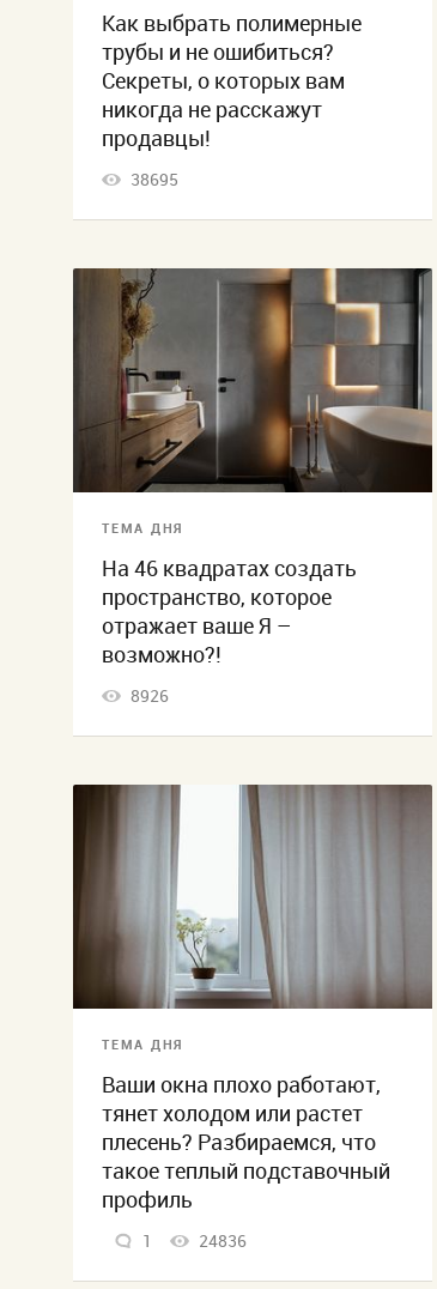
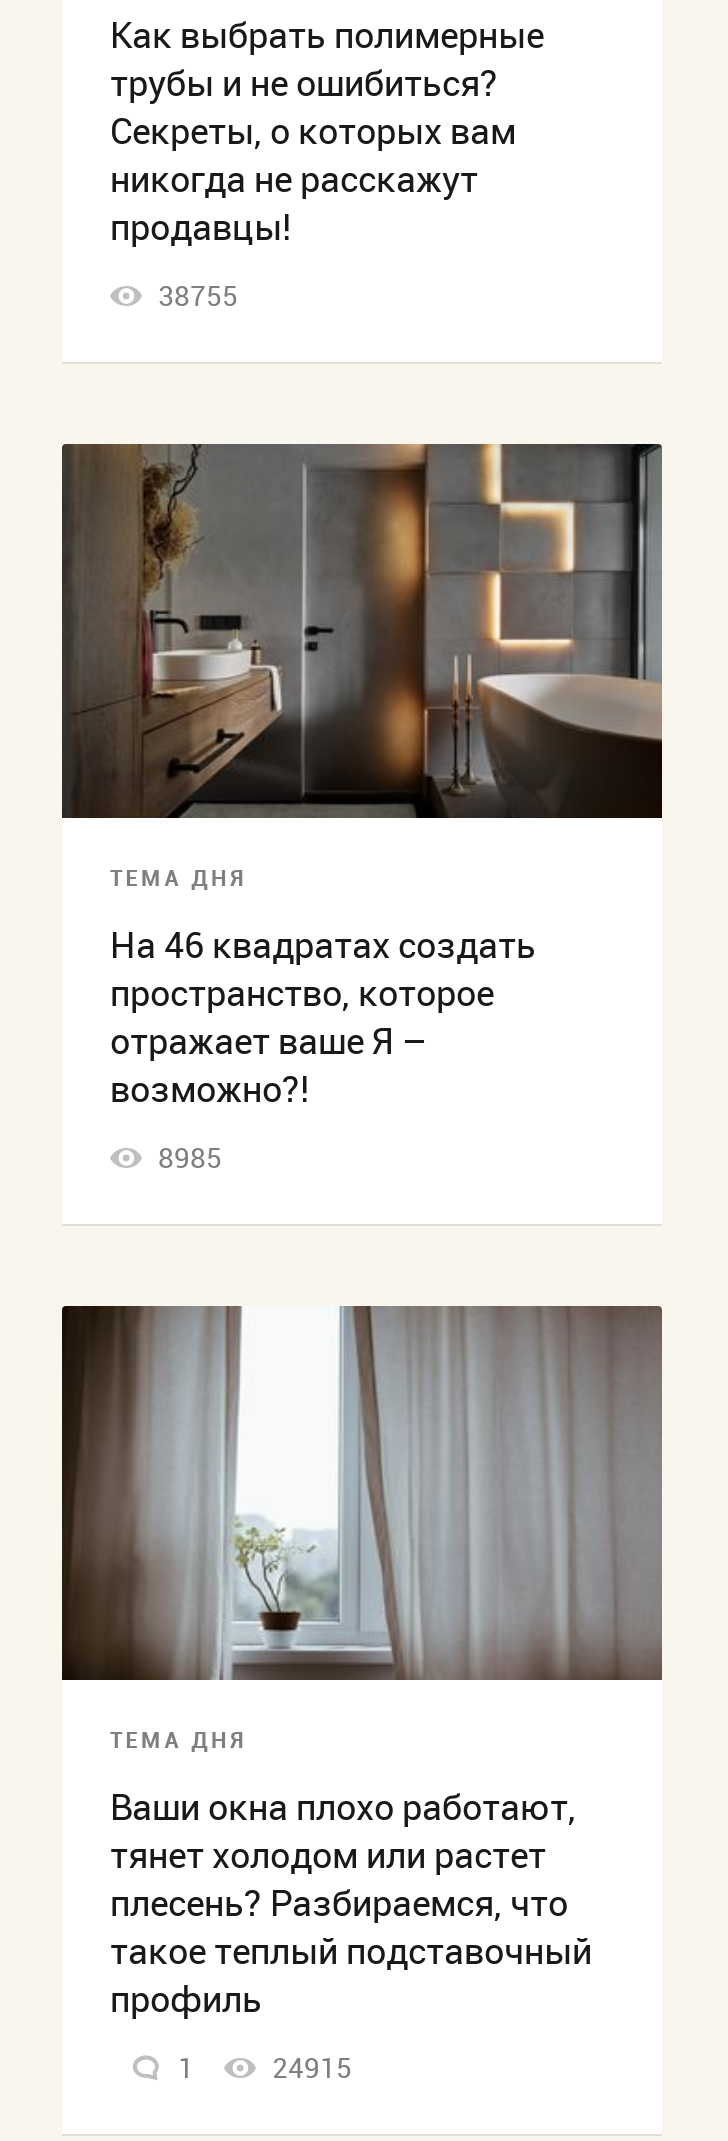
[131,170,178,189] 38695 -> [158,280,238,312] 38755
[131,686,169,706] 8926 -> [158,1142,222,1174] 8985
[199,1231,247,1251] 24836 -> [272,2052,352,2084] 24915

